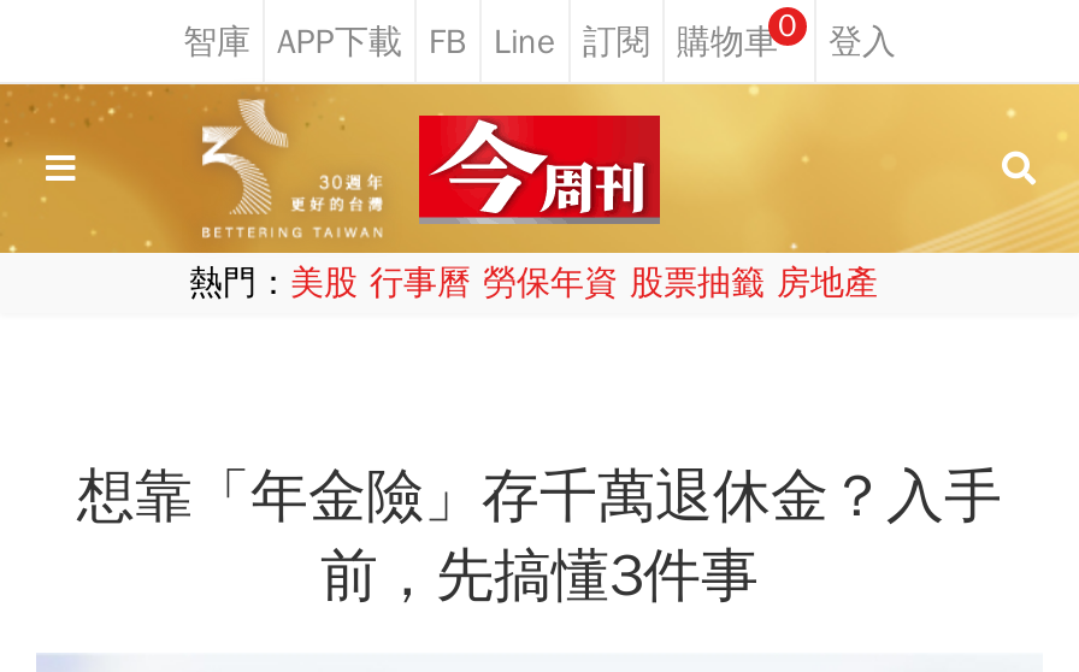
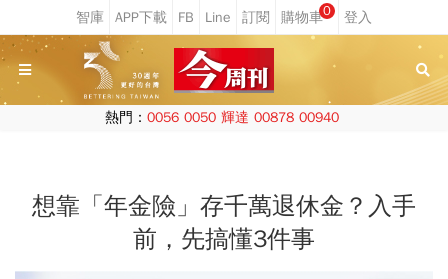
[189,263,878,303] 熱門：美股 行事曆 勞保年資 股票抽籤 房地產 -> [104,109,338,126] 熱門：0056 0050 輝達 00878 00940

